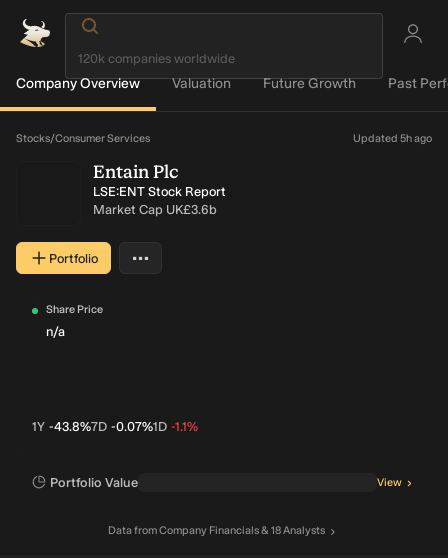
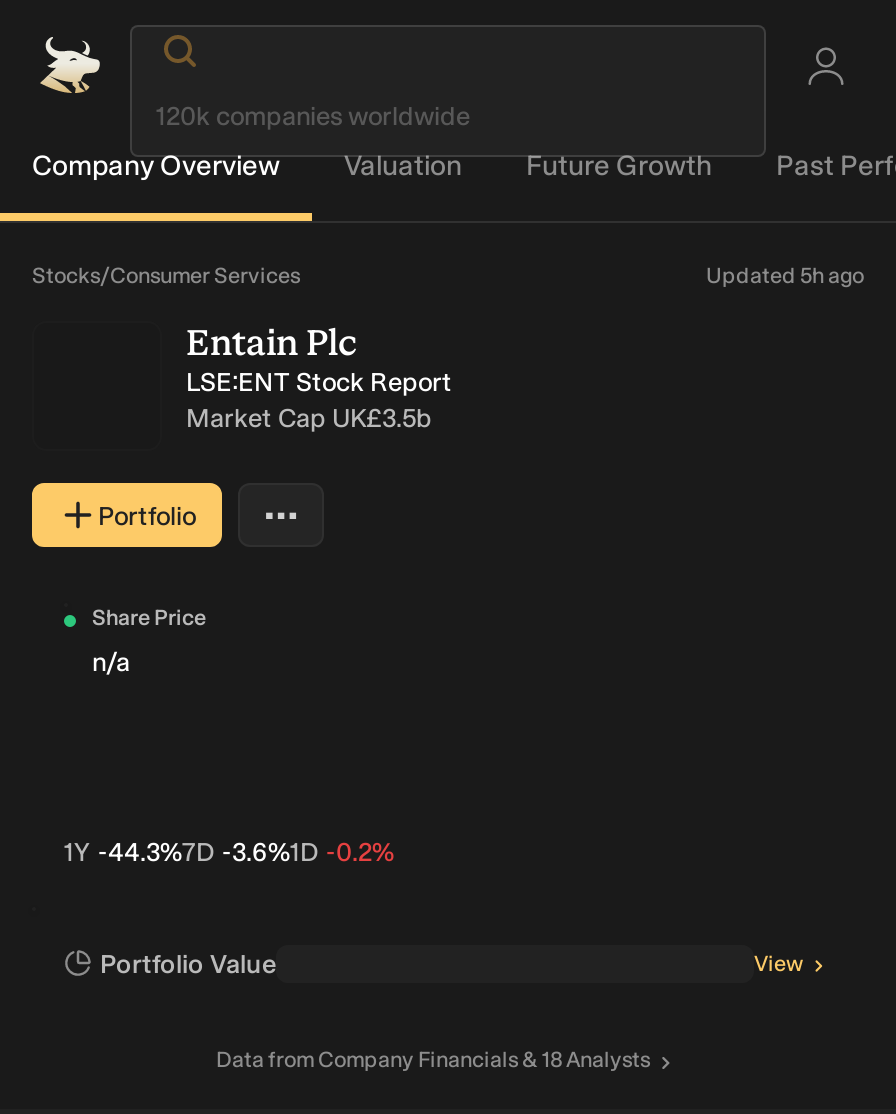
[93,202,217,217] Market Cap UK£3.6b -> [186,403,432,433] Market Cap UK£3.5b
[32,419,198,434] 1Y -43.8%7D -0.07%1D -1.1% -> [64,837,394,867] 1Y -44.3%7D -3.6%1D -0.2%

